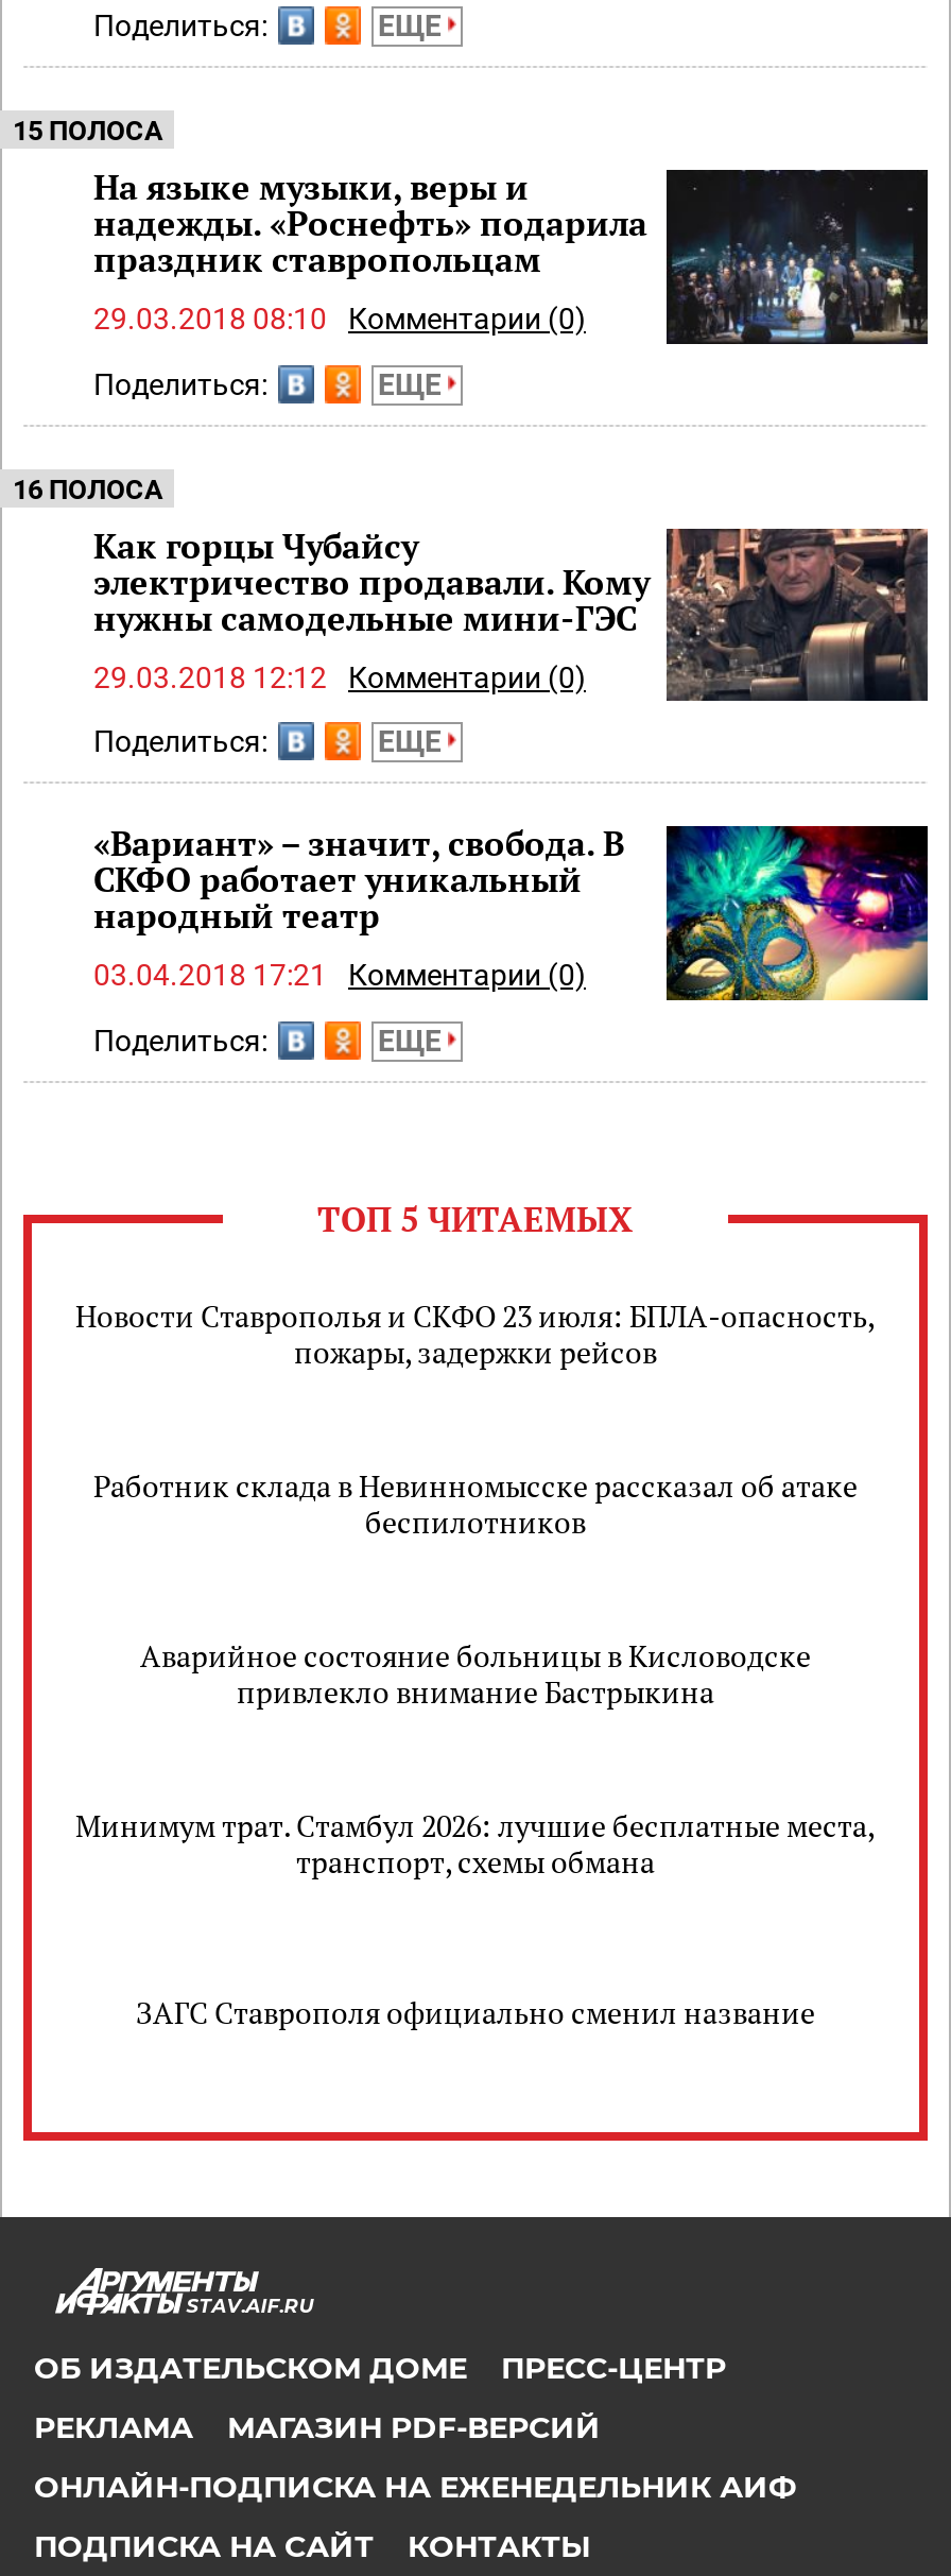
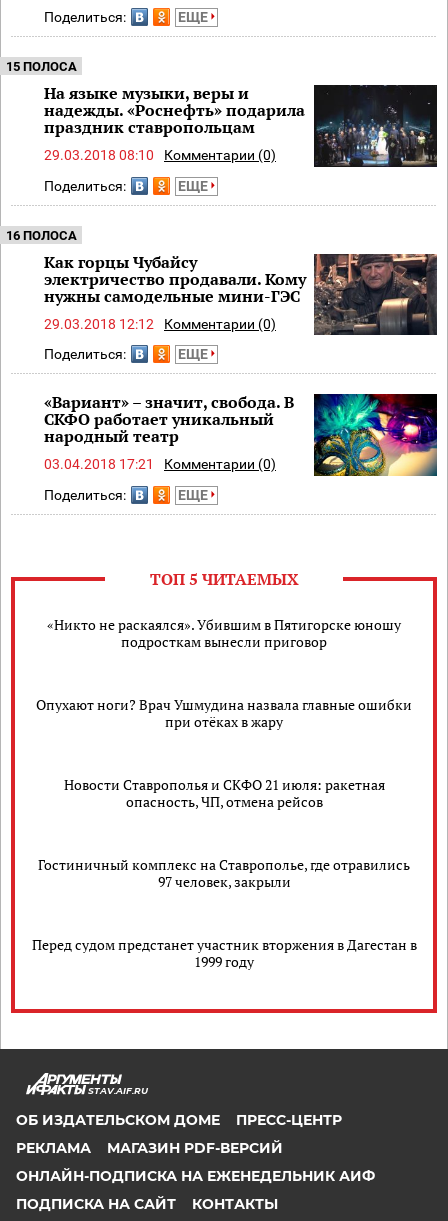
[75,1295,876,1372] Новости Ставрополья и СКФО 23 июля: БПЛА-опасность, | пожары, задержки рейсов -> [47,615,401,651] «Никто не раскаялся». Убившим в Пятигорске юношу | подросткам вынесли приговор
[93,1465,858,1542] Работник склада в Невинномысске рассказал об атаке | беспилотников -> [36,695,412,731] Опухают ноги? Врач Ушмудина назвала главные ошибки | при отёках в жару
[140,1635,811,1711] Аварийное состояние больницы в Кисловодске | привлекло внимание Бастрыкина -> [63,775,384,811] Новости Ставрополья и СКФО 21 июля: ракетная | опасность, ЧП, отмена рейсов
[75,1805,876,1881] Минимум трат. Стамбул 2026: лучшие бесплатные места, | транспорт, схемы обмана -> [38,855,410,891] Гостиничный комплекс на Ставрополье, где отравились | 97 человек, закрыли
[136,1993,815,2033] ЗАГС Ставрополя официально сменил название -> [31,935,416,971] Перед судом предстанет участник вторжения в Дагестан в | 1999 году

